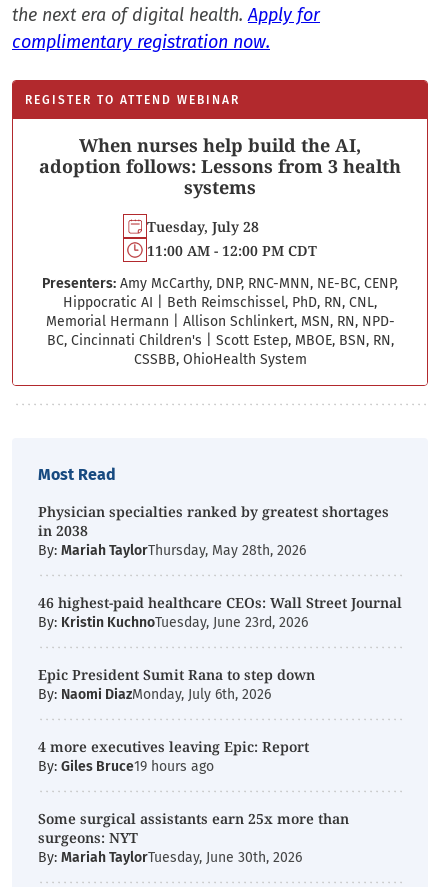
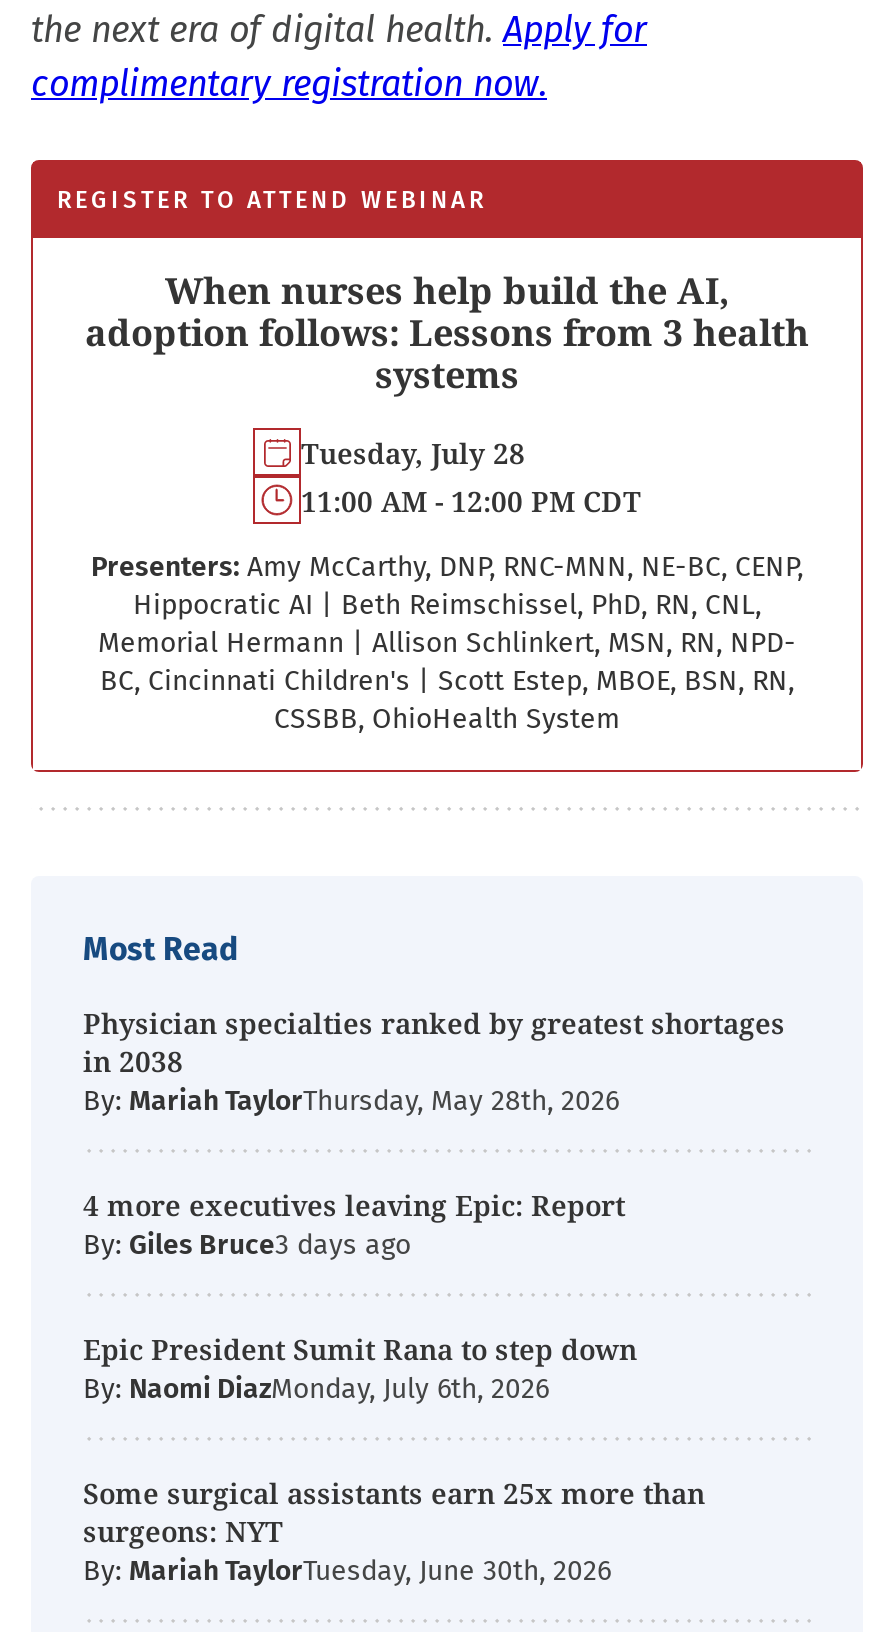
[38,593,402,631] 46 highest-paid healthcare CEOs: Wall Street Journal | By: Kristin KuchnoTuesday, June 23rd, 2026 -> [83,1228,275,1262] By: Giles Bruce
moved [38,737,309,756] -> [83,1186,625,1224]: 4 more executives leaving Epic: Report
[38,758,214,775] By: Giles Bruce19 hours ago -> none

